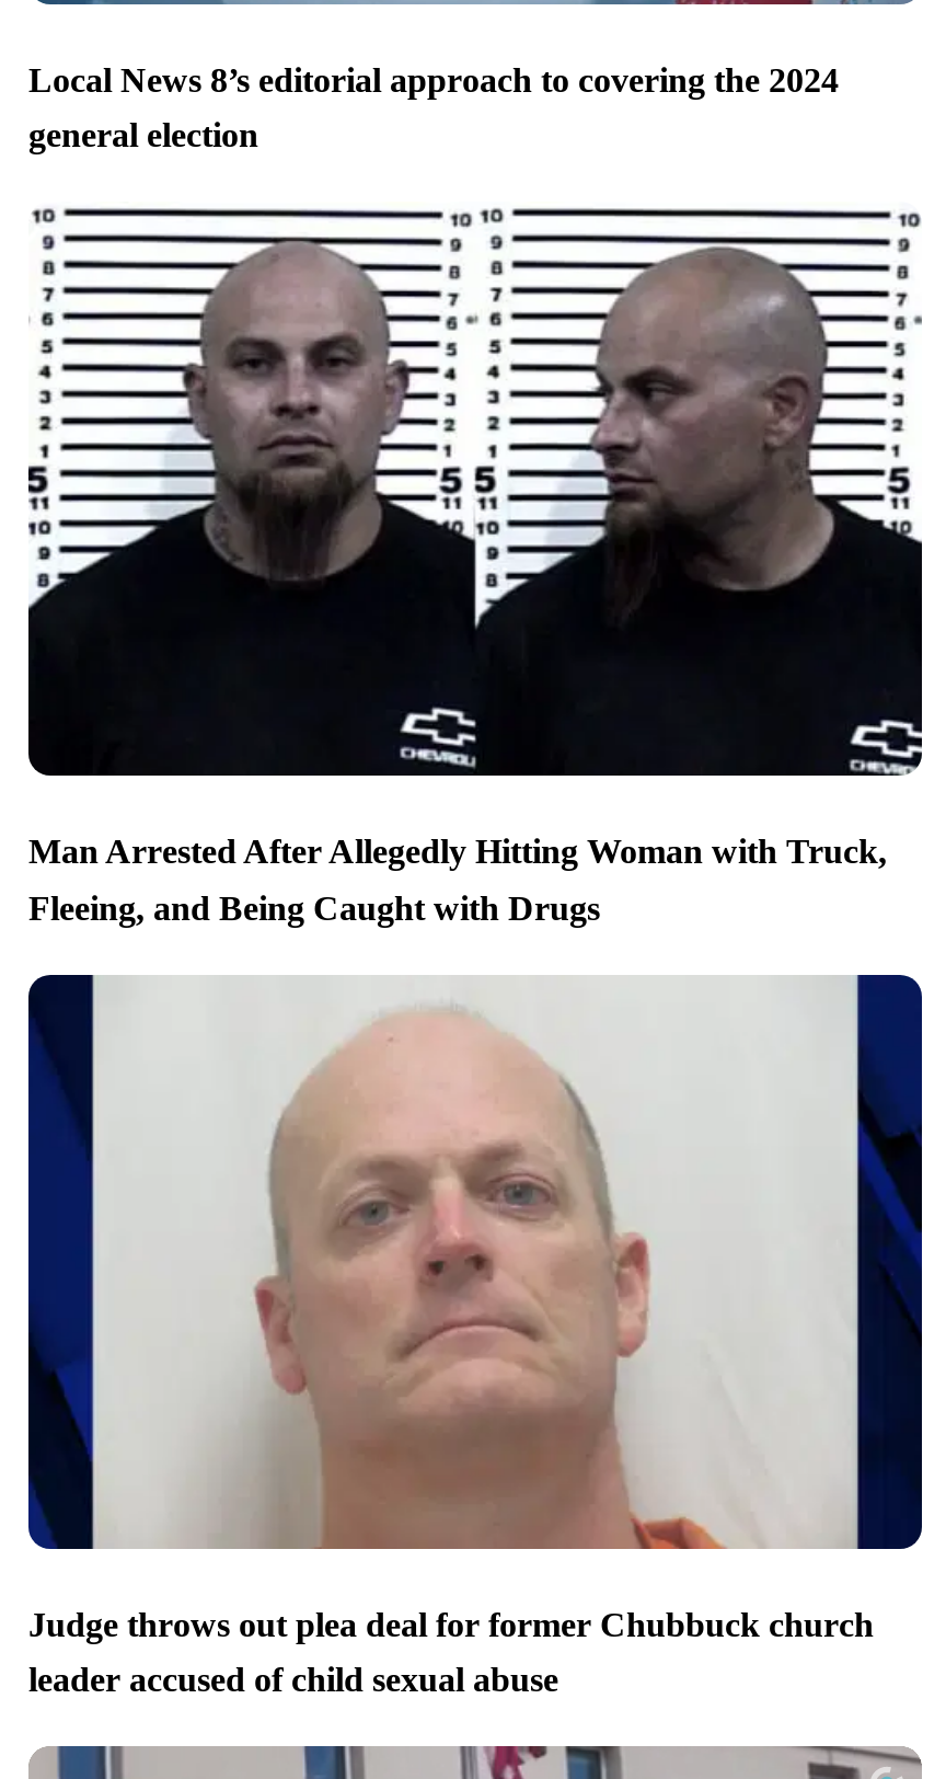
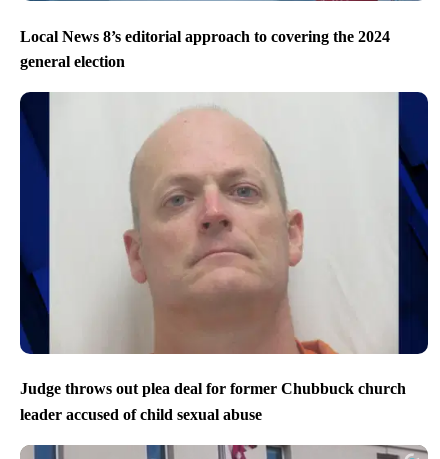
[26,202,924,926] [image] | Man Arrested After Allegedly Hitting Woman with Truck, | Fleeing, and Being Caught with Drugs -> none

